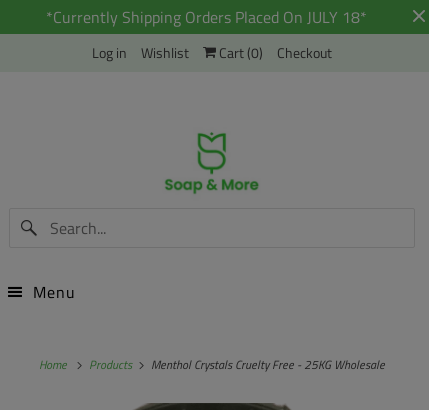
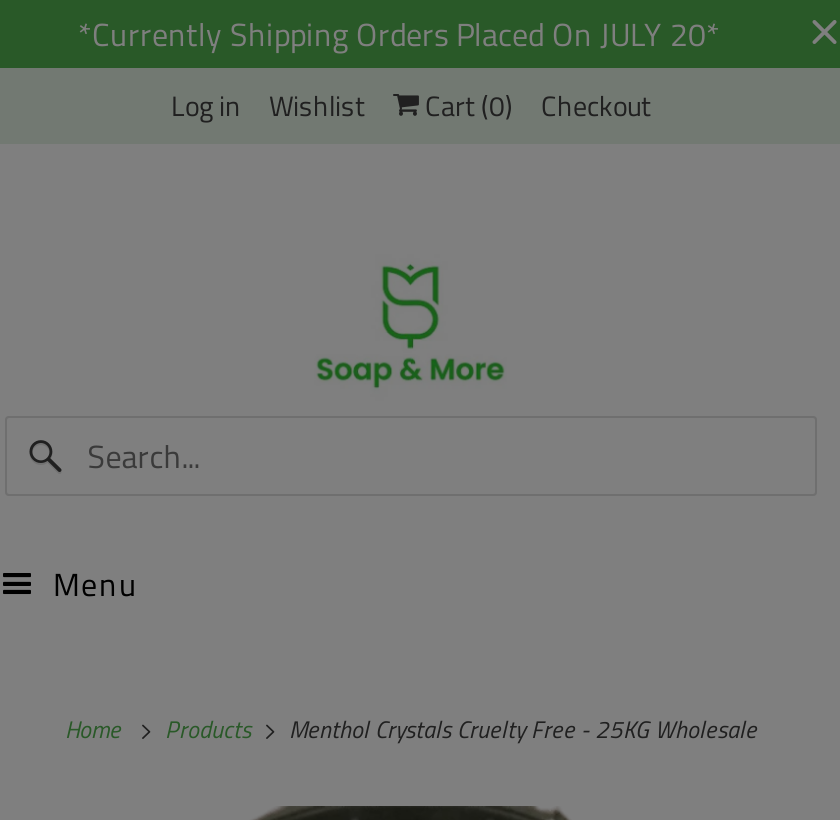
[45,5,366,29] *Currently Shipping Orders Placed On JULY 18* -> [78,10,720,58] *Currently Shipping Orders Placed On JULY 20*

